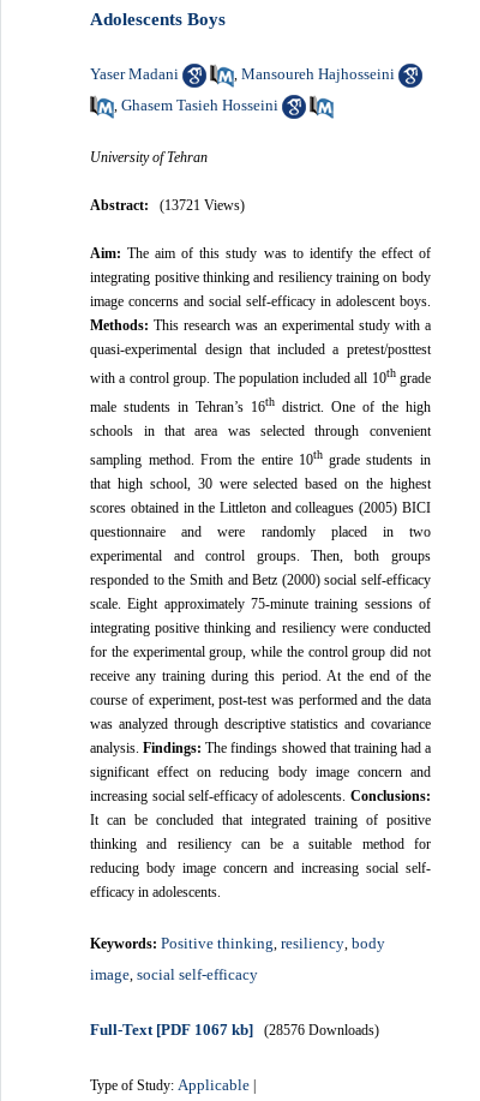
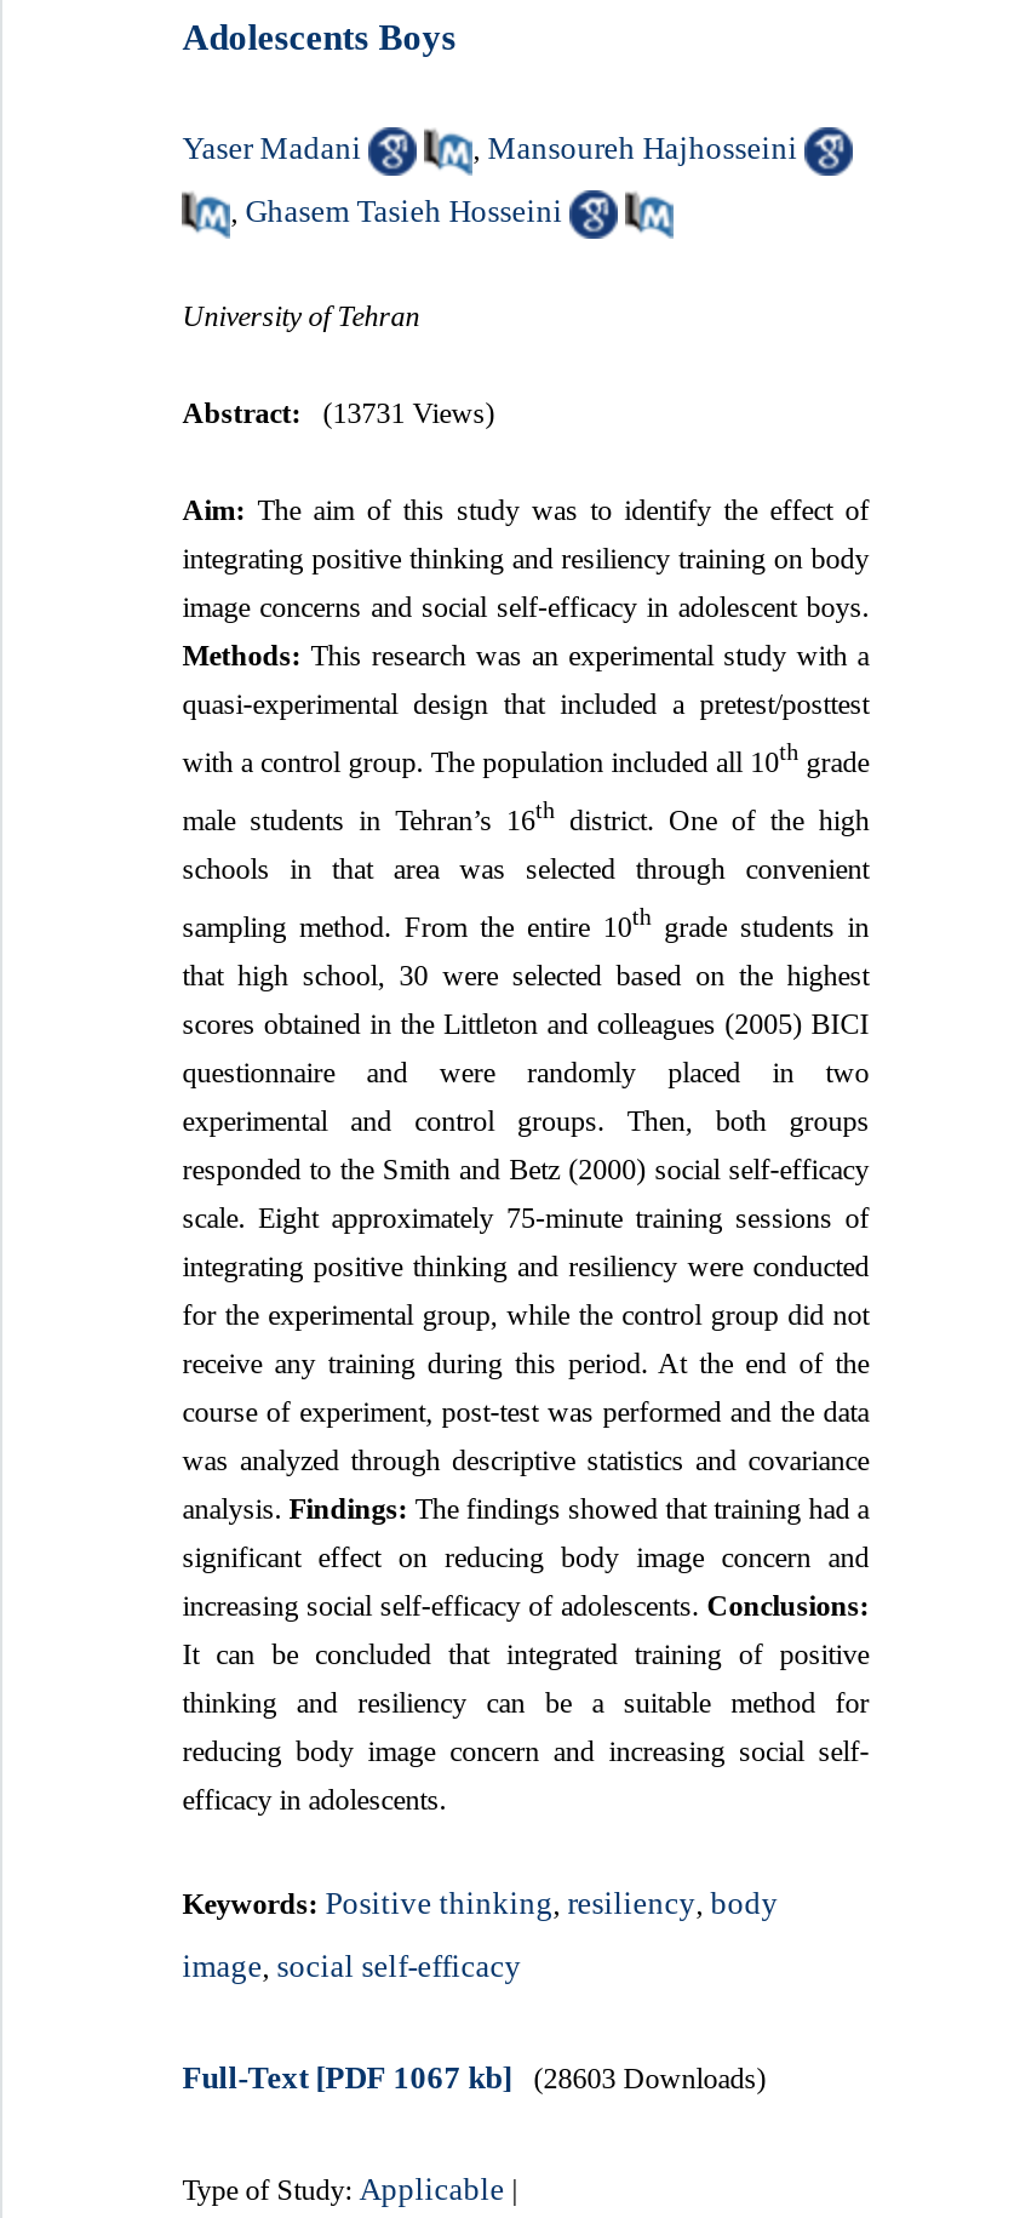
[90,196,245,213] Abstract: (13721 Views) -> [182,395,495,429] Abstract: (13731 Views)
[90,1020,379,1038] Full-Text [PDF 1067 kb] (28576 Downloads) -> [182,2058,766,2095] Full-Text [PDF 1067 kb] (28603 Downloads)

